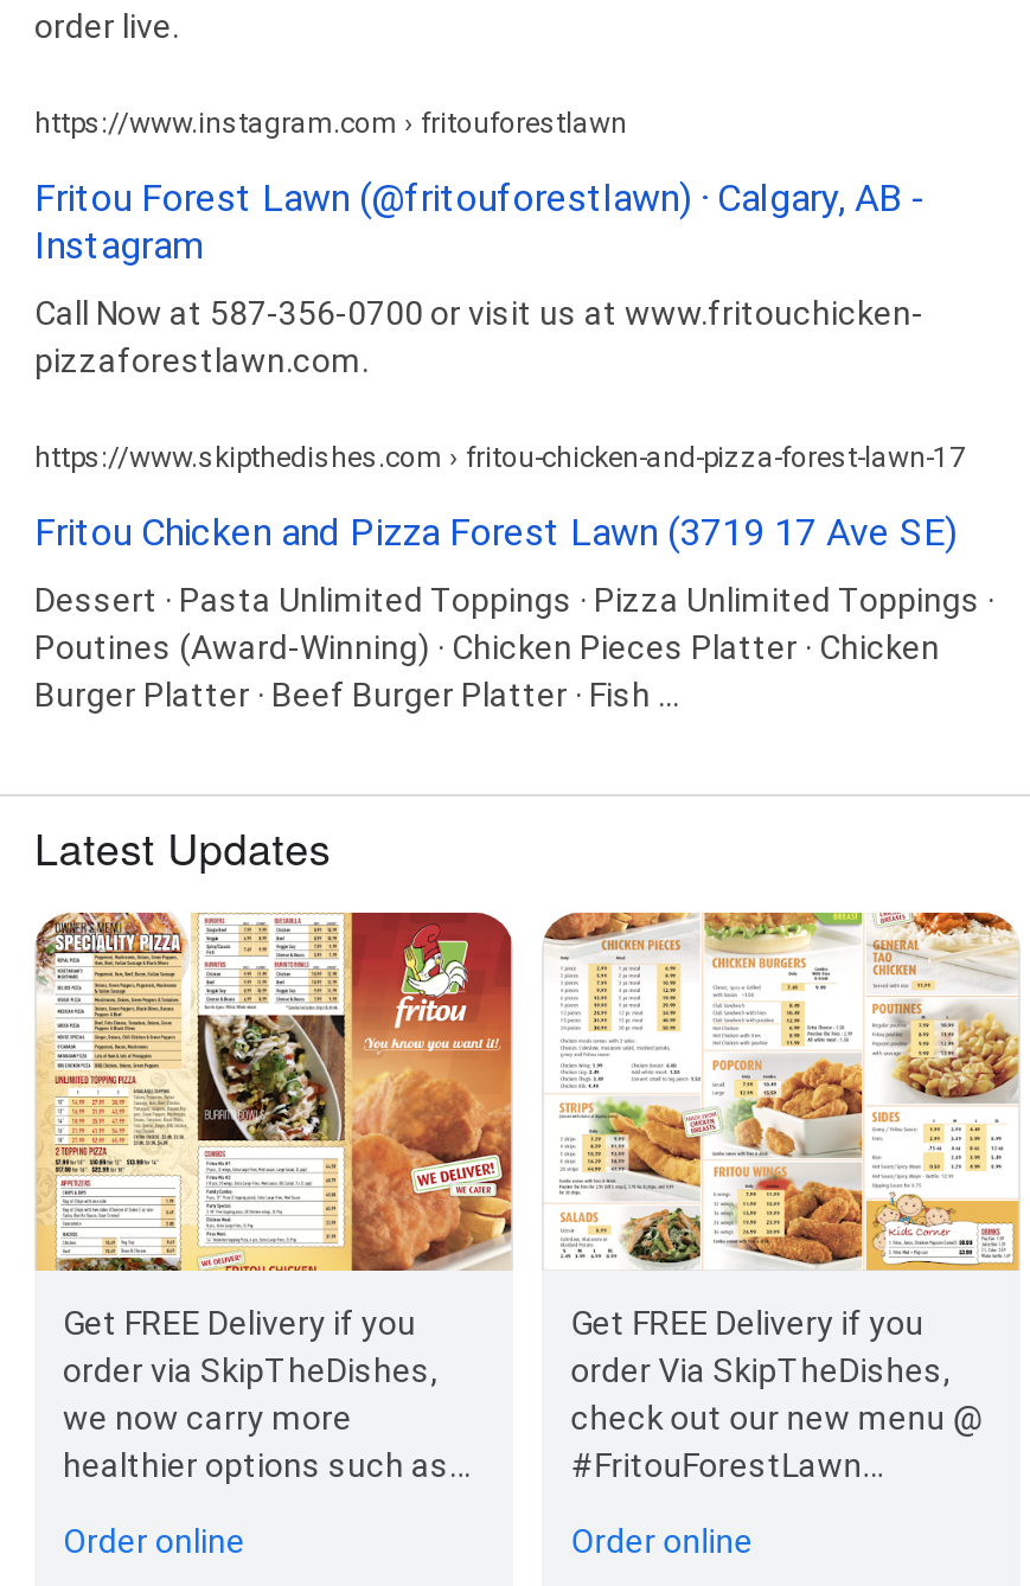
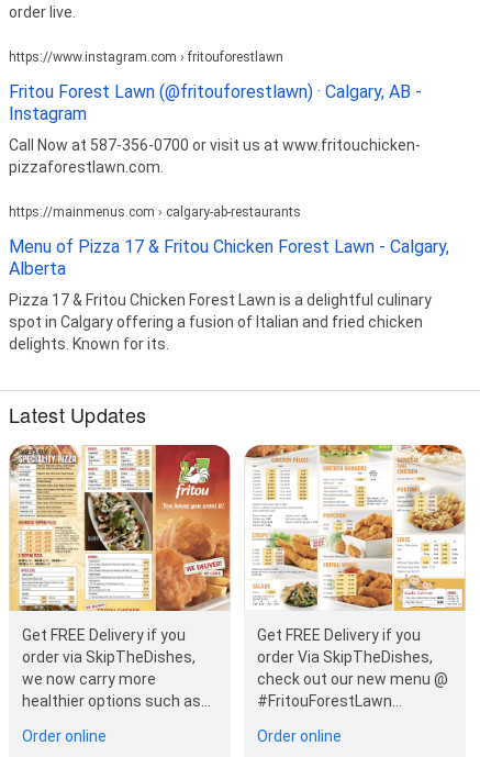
[34,440,966,473] https://www.skipthedishes.com › fritou-chicken-and-pizza-forest-lawn-17 -> [9,204,301,219] https://mainmenus.com › calgary-ab-restaurants
[34,509,957,554] Fritou Chicken and Pizza Forest Lawn (3719 17 Ave SE) -> [9,236,449,279] Menu of Pizza 17 & Fritou Chicken Forest Lawn - Calgary, | Alberta
[34,580,994,713] Dessert · Pasta Unlimited Toppings · Pizza Unlimited Toppings · | Poutines (Award-Winning) · Chicken Pieces Platter · Chicken | Burger Platter · Beef Burger Platter · Fish ... -> [9,291,432,352] Pizza 17 & Fritou Chicken Forest Lawn is a delightful culinary | spot in Calgary offering a fusion of Italian and fried chicken | delights. Known for its.

